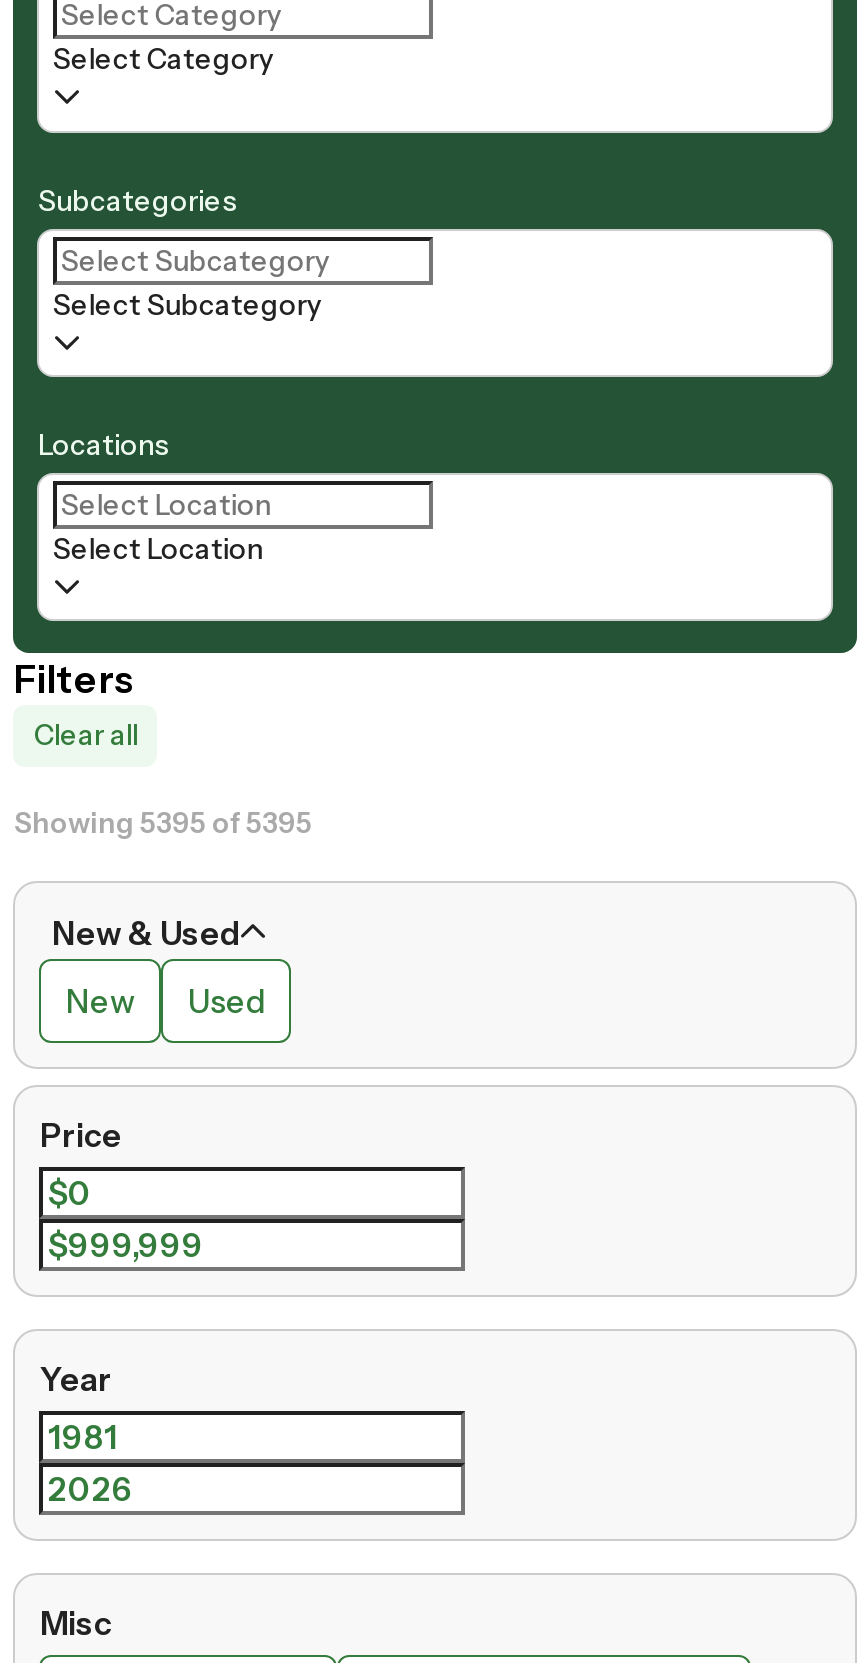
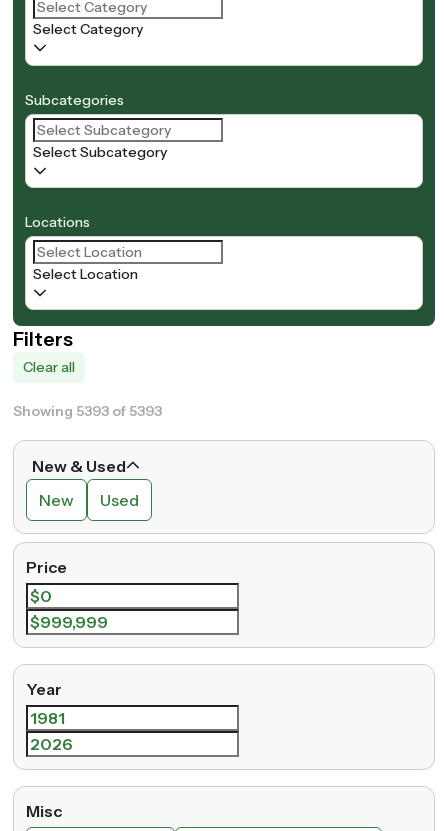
[14,806,312,842] Showing 5395 of 5395 -> [13,402,162,420] Showing 5393 of 5393

